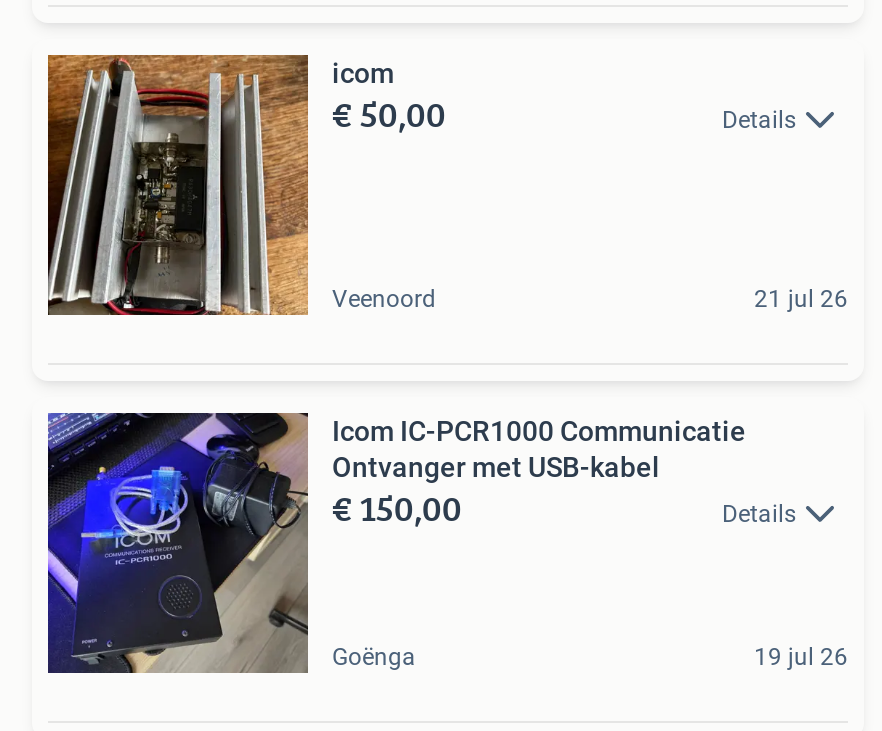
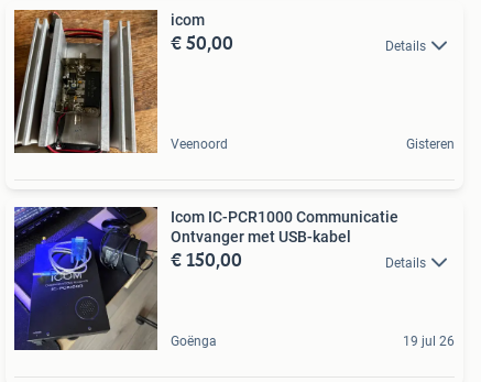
[754,286,848,314] 21 jul 26 -> [406,137,455,152] Gisteren

